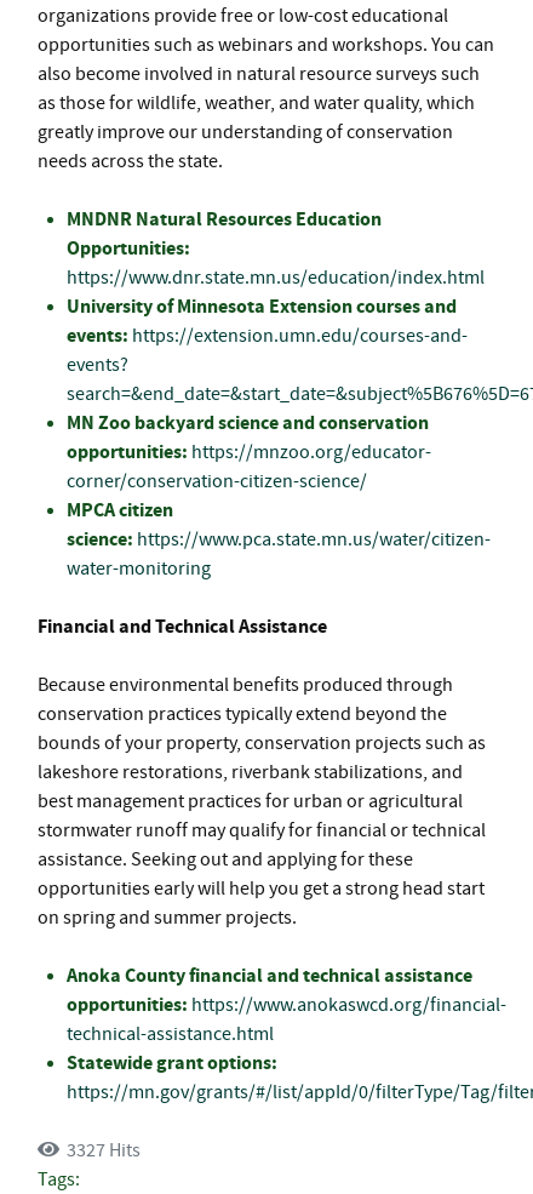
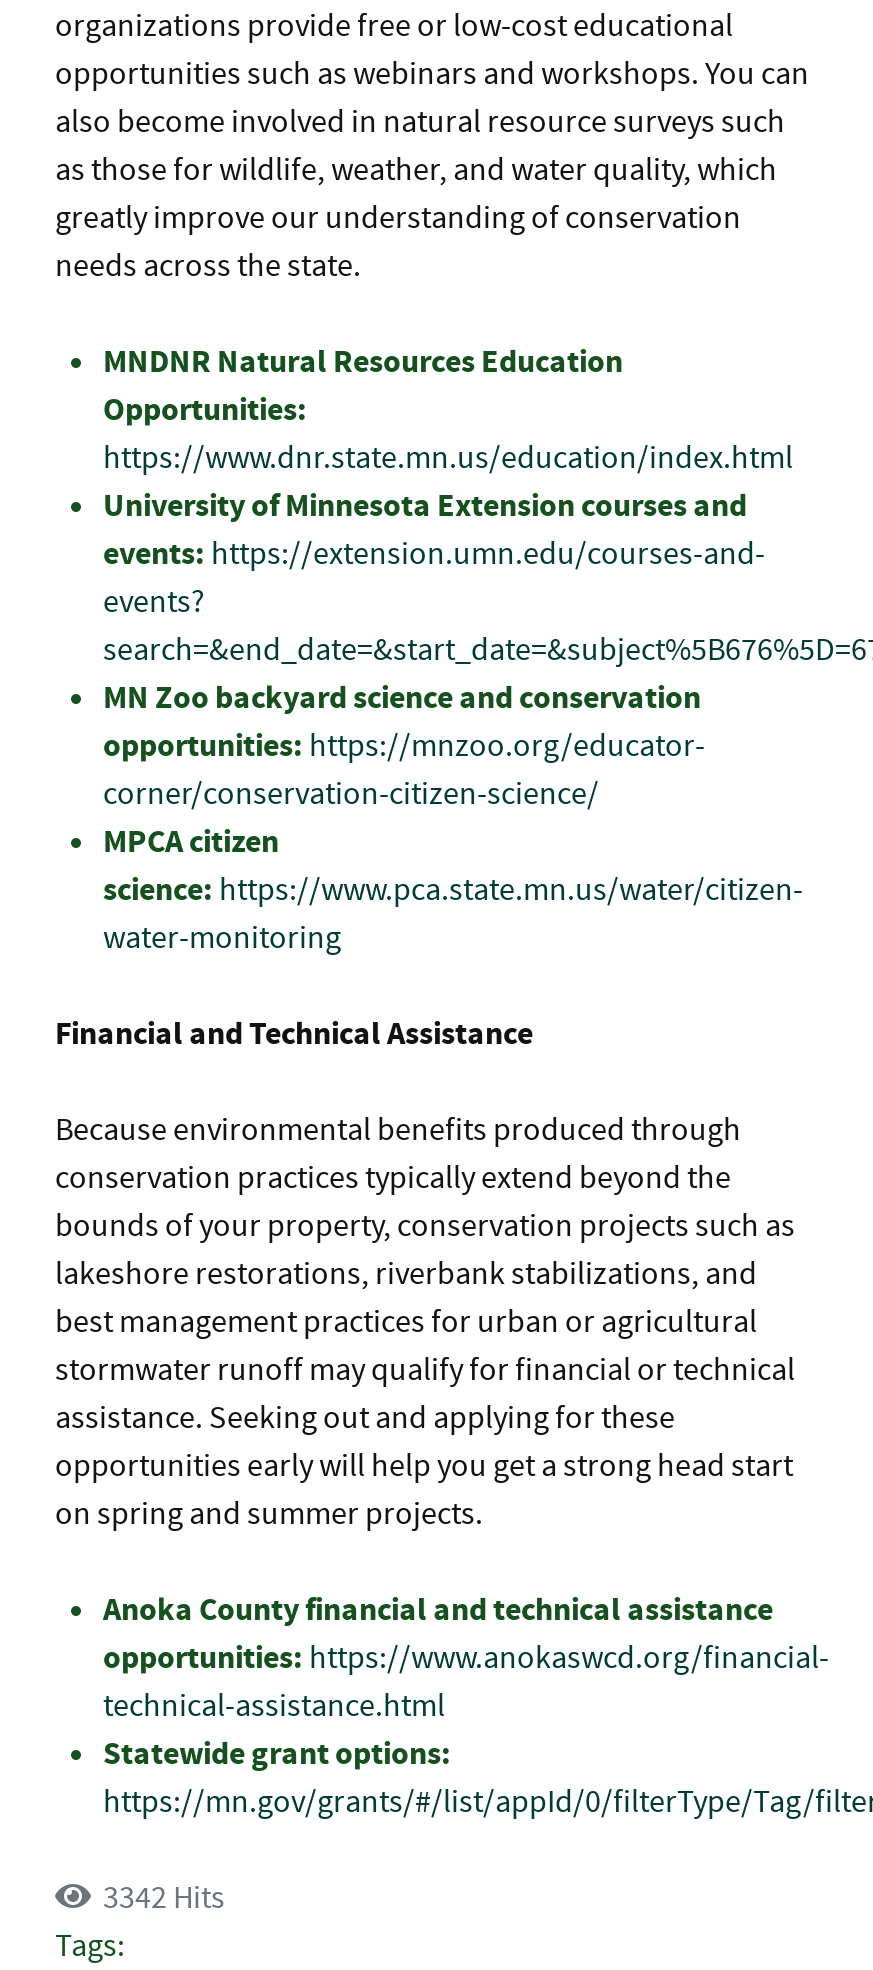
[59,1139,141,1161] 3327 Hits -> [91,1880,225,1916] 3342 Hits

